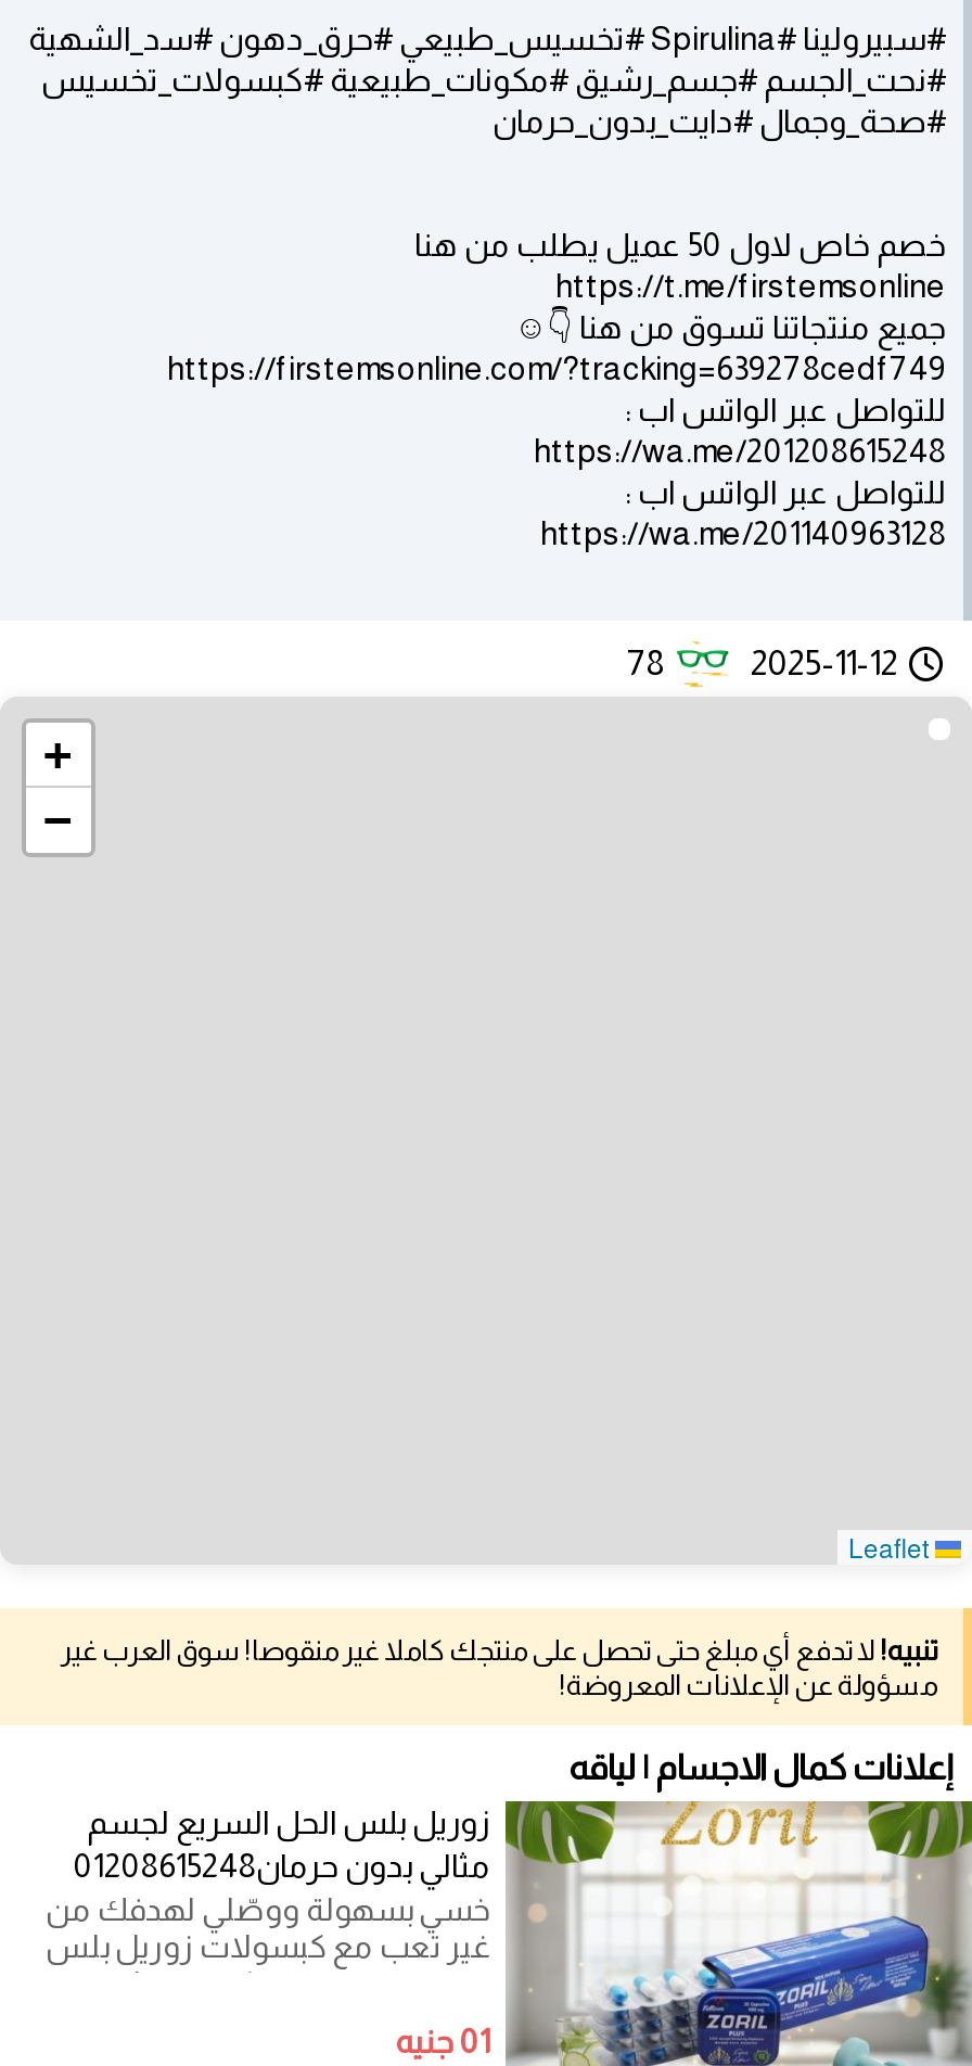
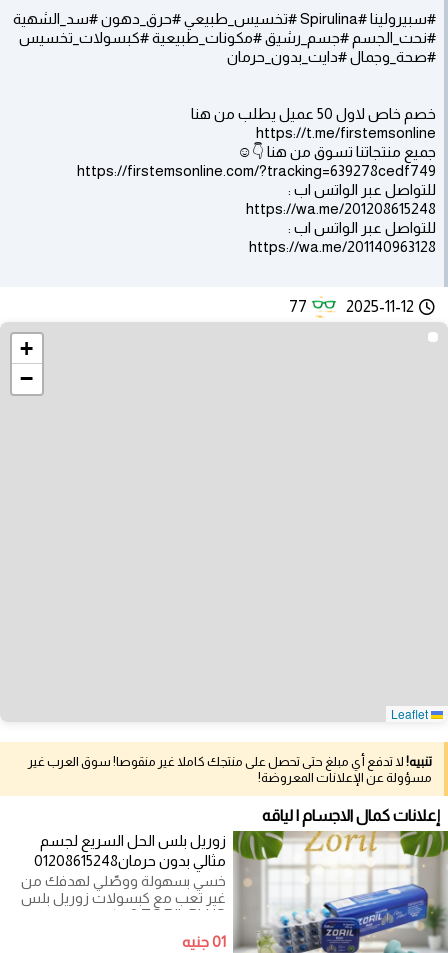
[627,645,666,682] 78 -> [289,298,307,315] 77

